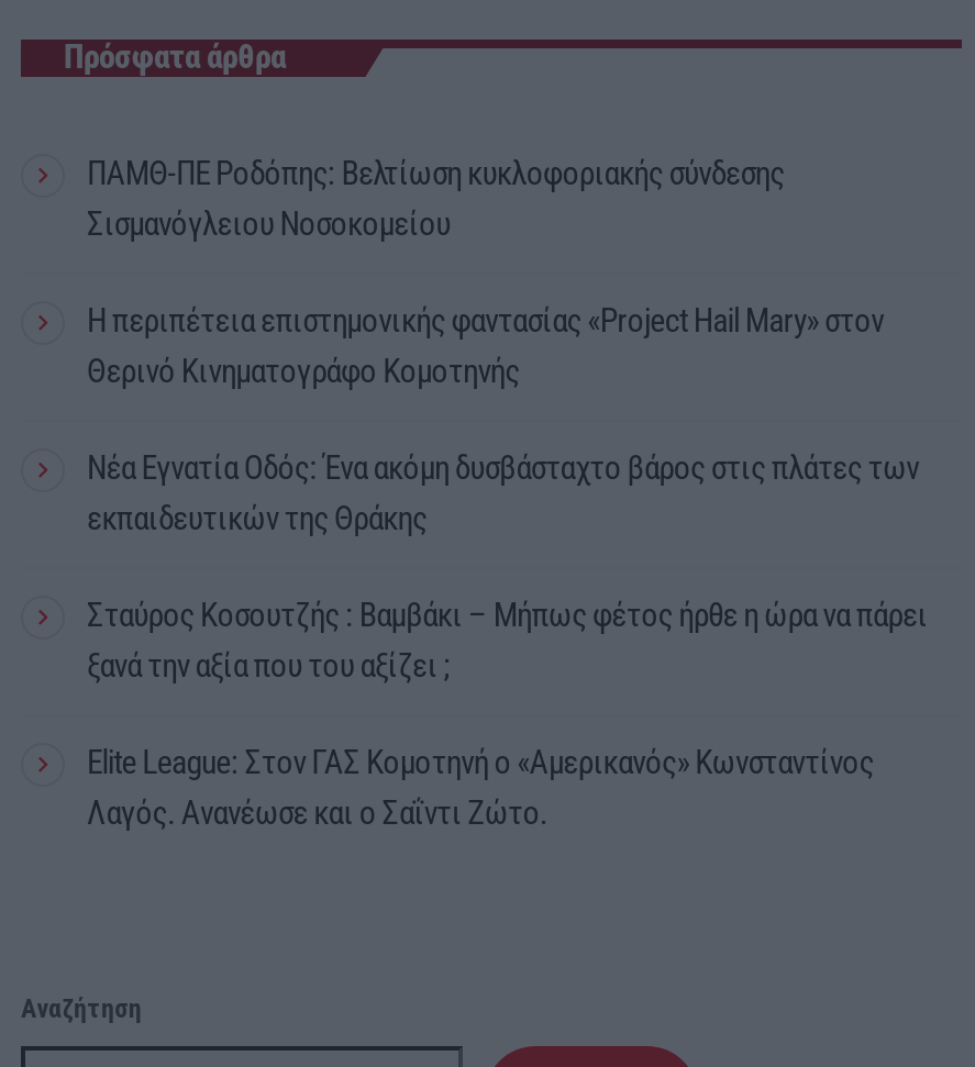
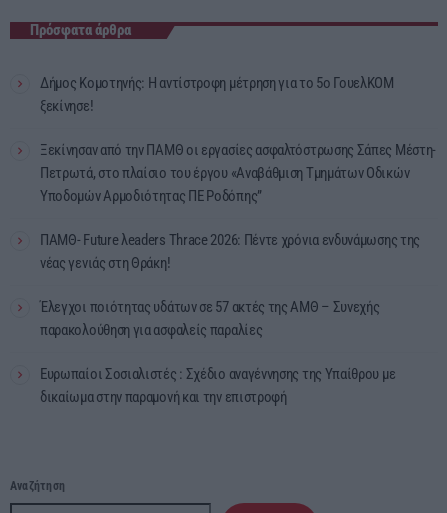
[87,153,784,243] ΠΑΜΘ-ΠΕ Ροδόπης: Βελτίωση κυκλοφοριακής σύνδεσης | Σισμανόγλειου Νοσοκομείου -> [40,74,394,115] Δήμος Κομοτηνής: Η αντίστροφη μέτρηση για το 5ο ΓουελΚΟΜ | ξεκίνησε!
[87,300,883,390] Η περιπέτεια επιστημονικής φαντασίας «Project Hail Mary» στον | Θερινό Κινηματογράφο Κομοτηνής -> [40,141,436,205] Ξεκίνησαν από την ΠΑΜΘ οι εργασίες ασφαλτόστρωσης Σάπες Μέστη- | Πετρωτά, στο πλαίσιο του έργου «Αναβάθμιση Τμημάτων Οδικών | Υποδομών Αρμοδιότητας ΠΕ Ροδόπης”
[87,447,919,537] Νέα Εγνατία Οδός: Ένα ακόμη δυσβάσταχτο βάρος στις πλάτες των | εκπαιδευτικών της Θράκης -> [40,231,420,272] ΠΑΜΘ- Future λeaders Thrace 2026: Πέντε χρόνια ενδυνάμωσης της | νέας γενιάς στη Θράκη!
[87,594,927,685] Σταύρος Κοσουτζής : Βαμβάκι – Μήπως φέτος ήρθε η ώρα να πάρει | ξανά την αξία που του αξίζει ; -> [40,298,379,339] Έλεγχοι ποιότητας υδάτων σε 57 ακτές της ΑΜΘ – Συνεχής | παρακολούθηση για ασφαλείς παραλίες
[87,742,874,832] Elite League: Στον ΓΑΣ Κομοτηνή ο «Αμερικανός» Κωνσταντίνος | Λαγός. Ανανέωσε και ο Σαΐντι Ζώτο. -> [40,365,395,406] Ευρωπαίοι Σοσιαλιστές : Σχέδιο αναγέννησης της Υπαίθρου με | δικαίωμα στην παραμονή και την επιστροφή

